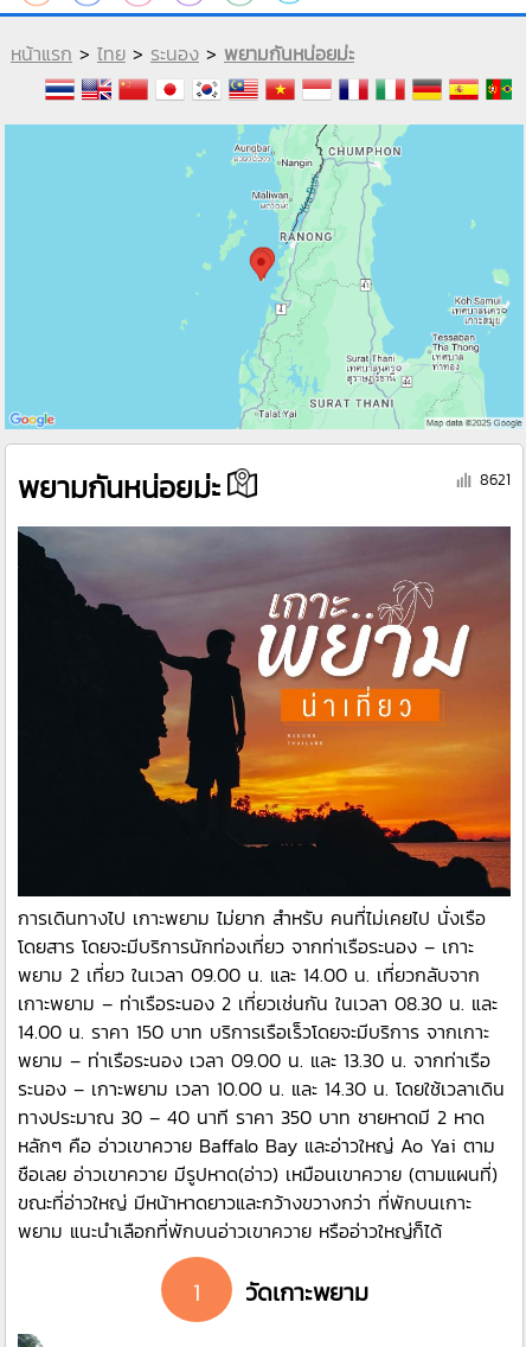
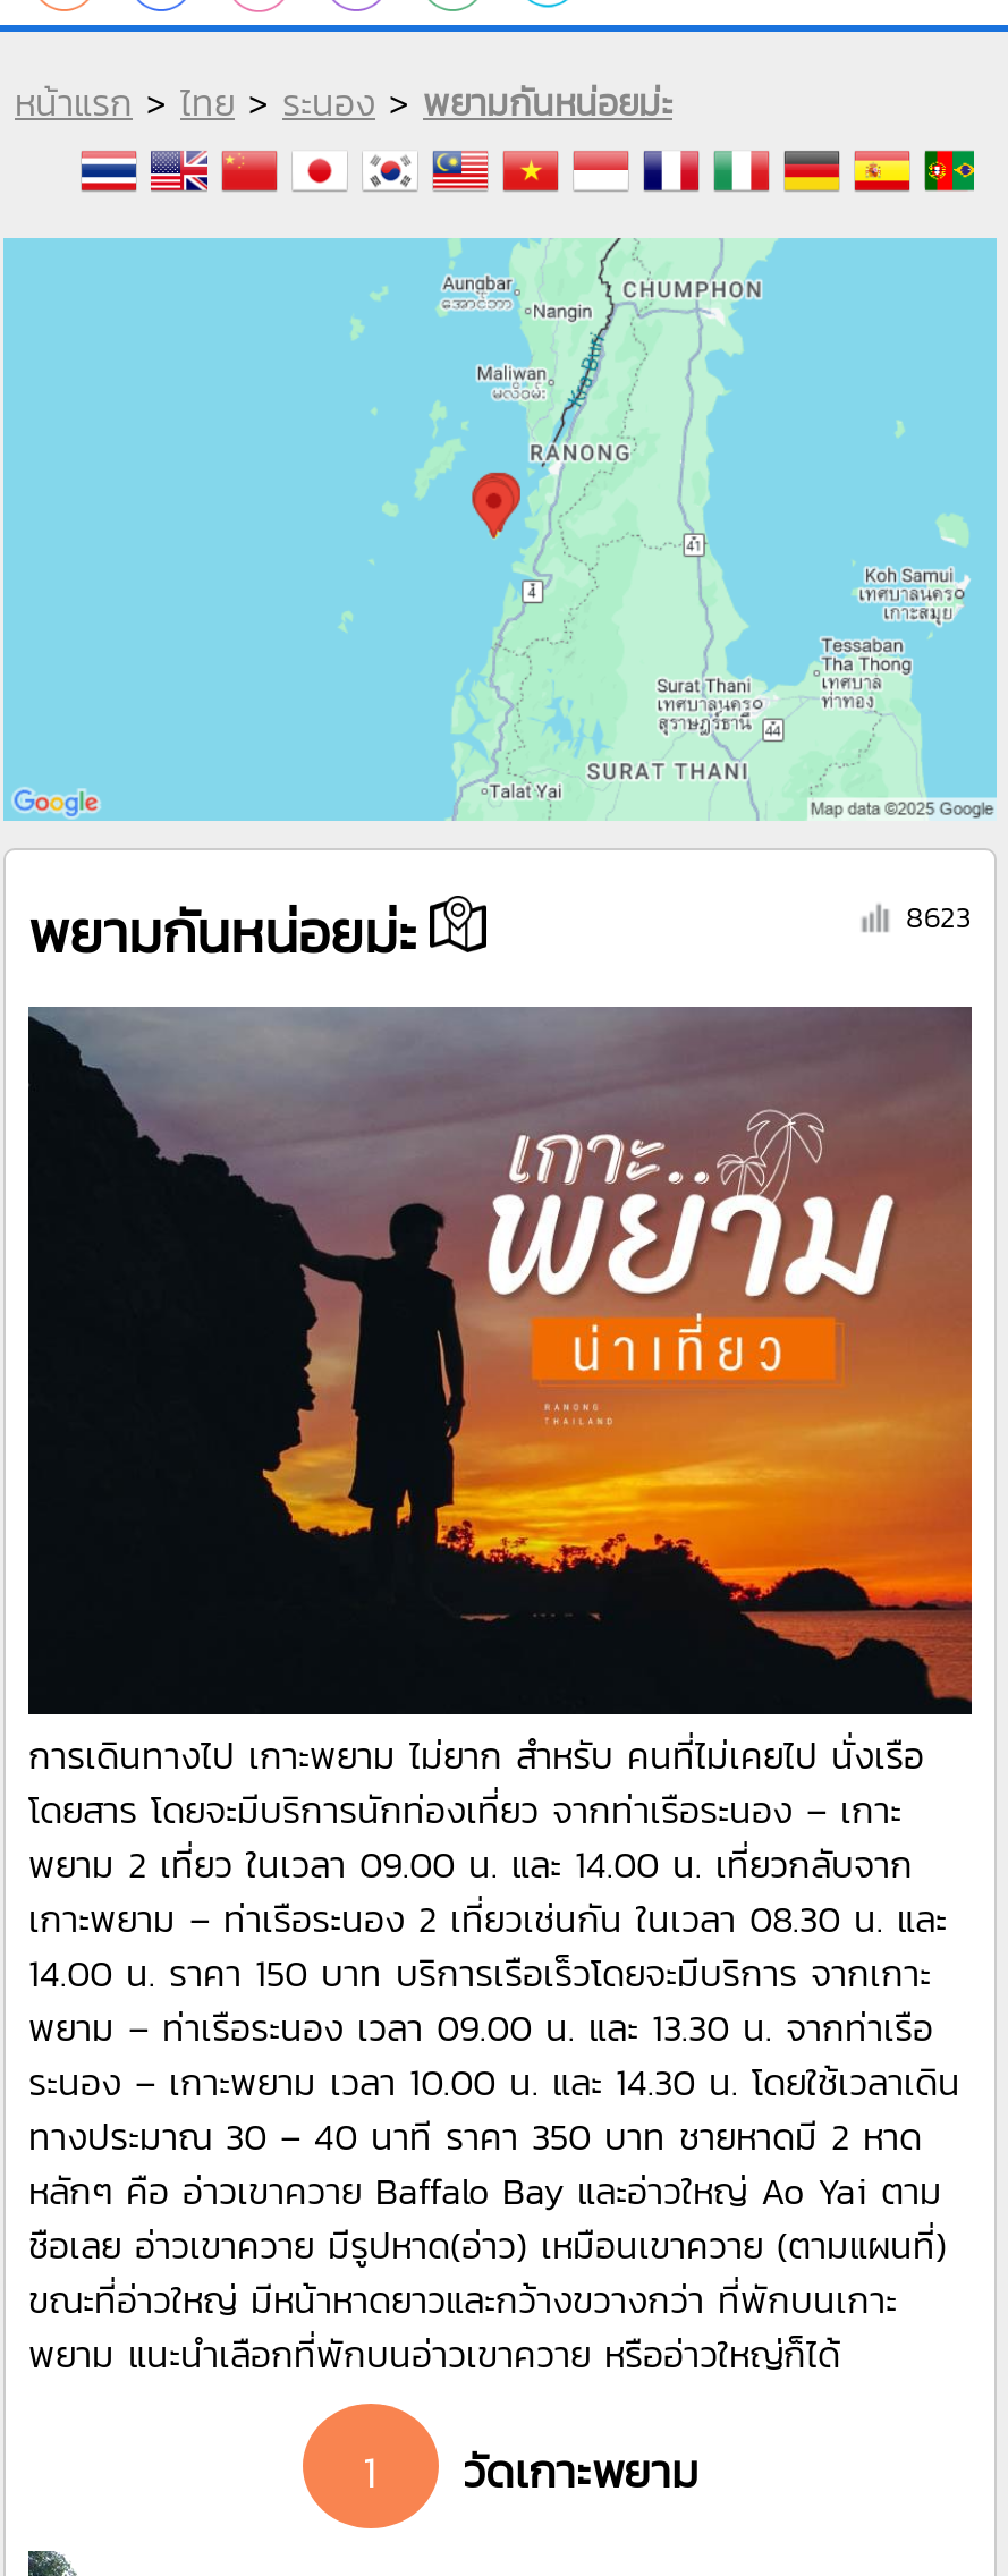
[480,468,511,490] 8621 -> [906,895,972,938] 8623

